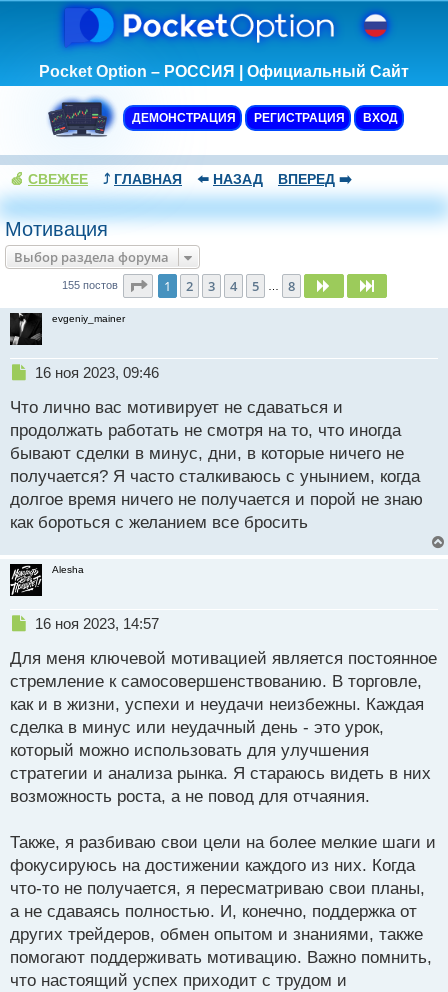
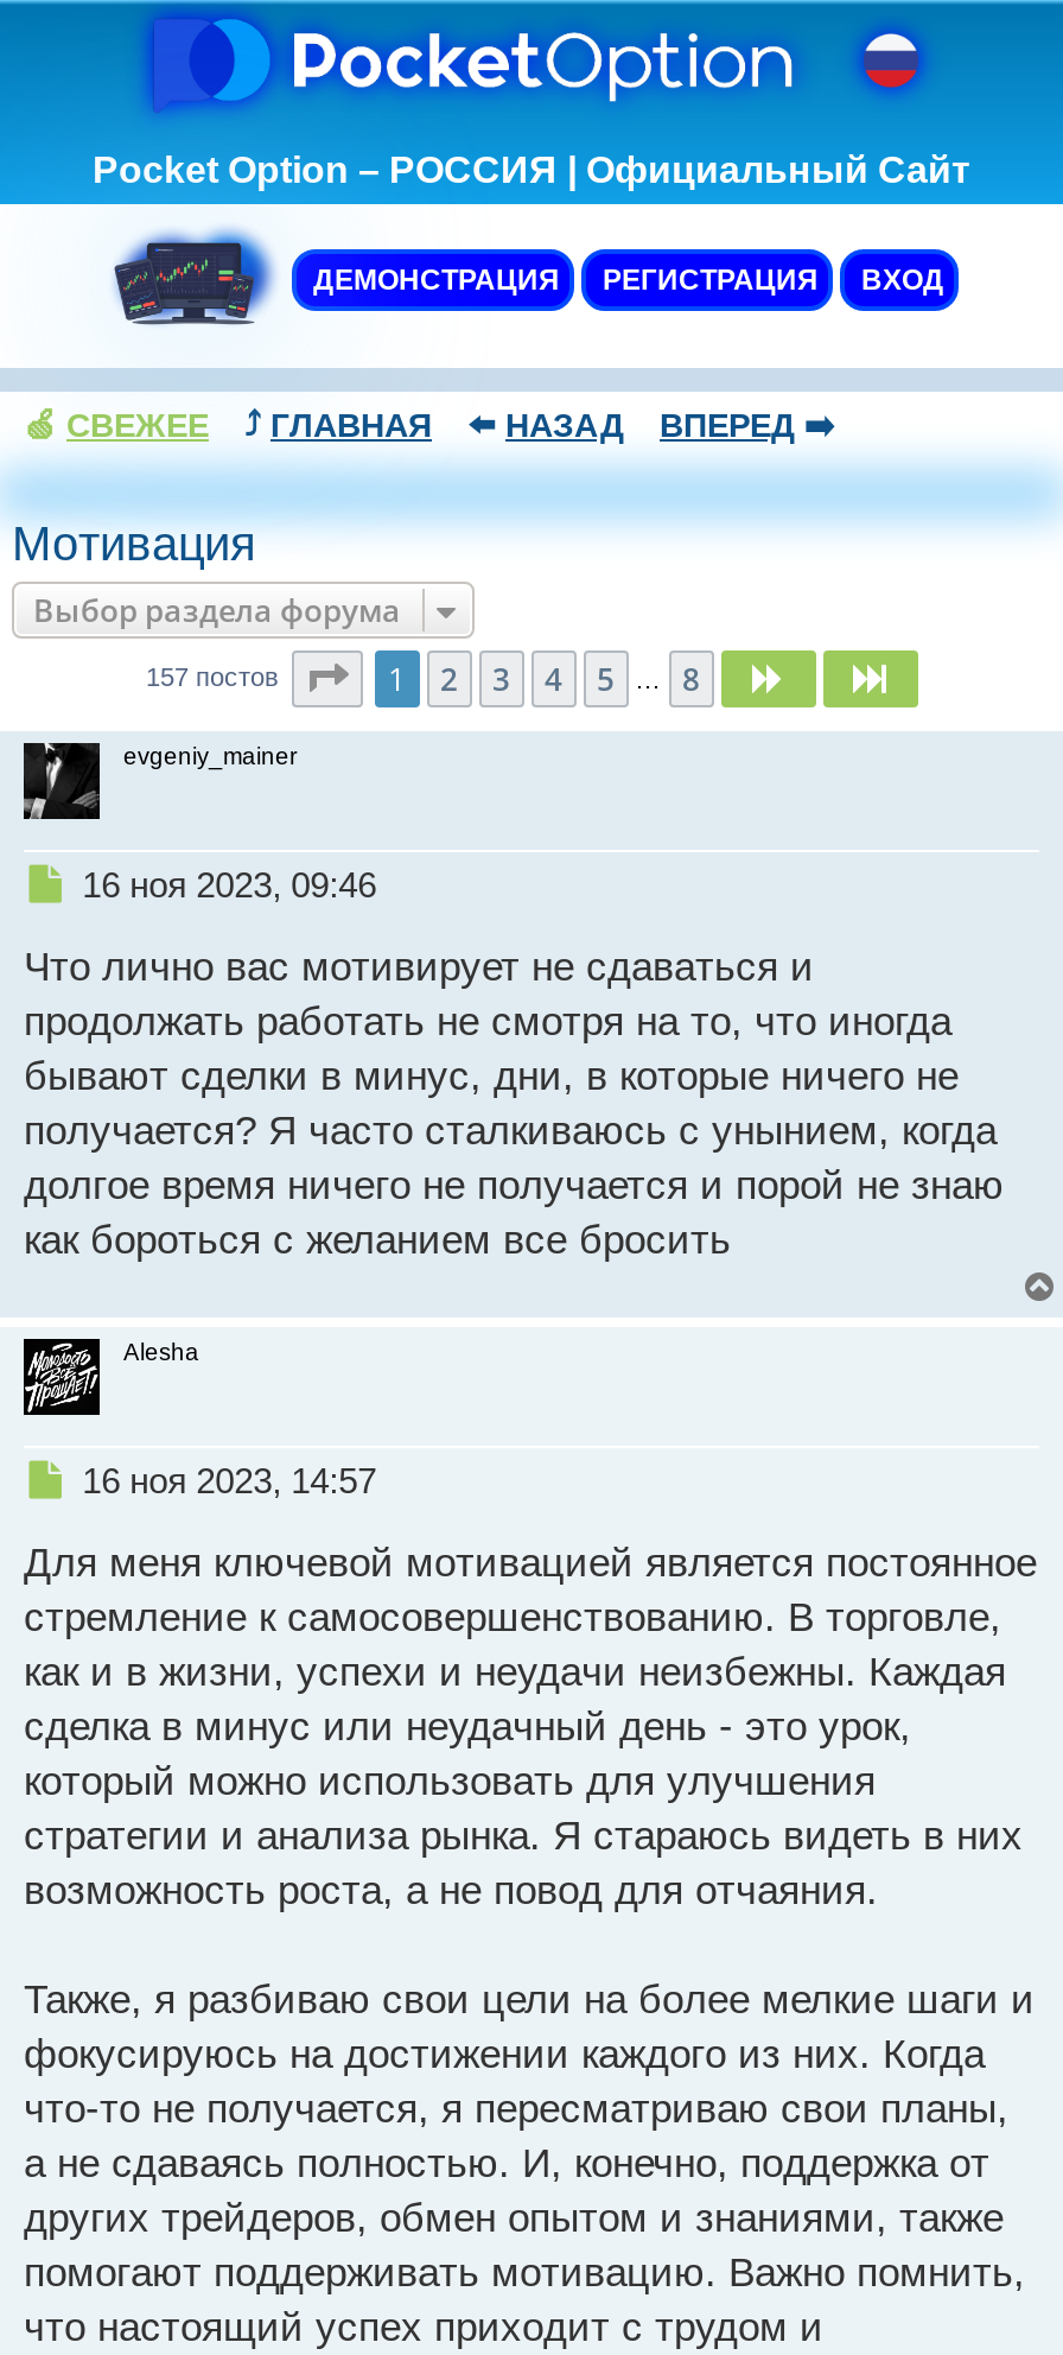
[61,279,120,291] 155 постов -> [146,662,286,691] 157 постов

